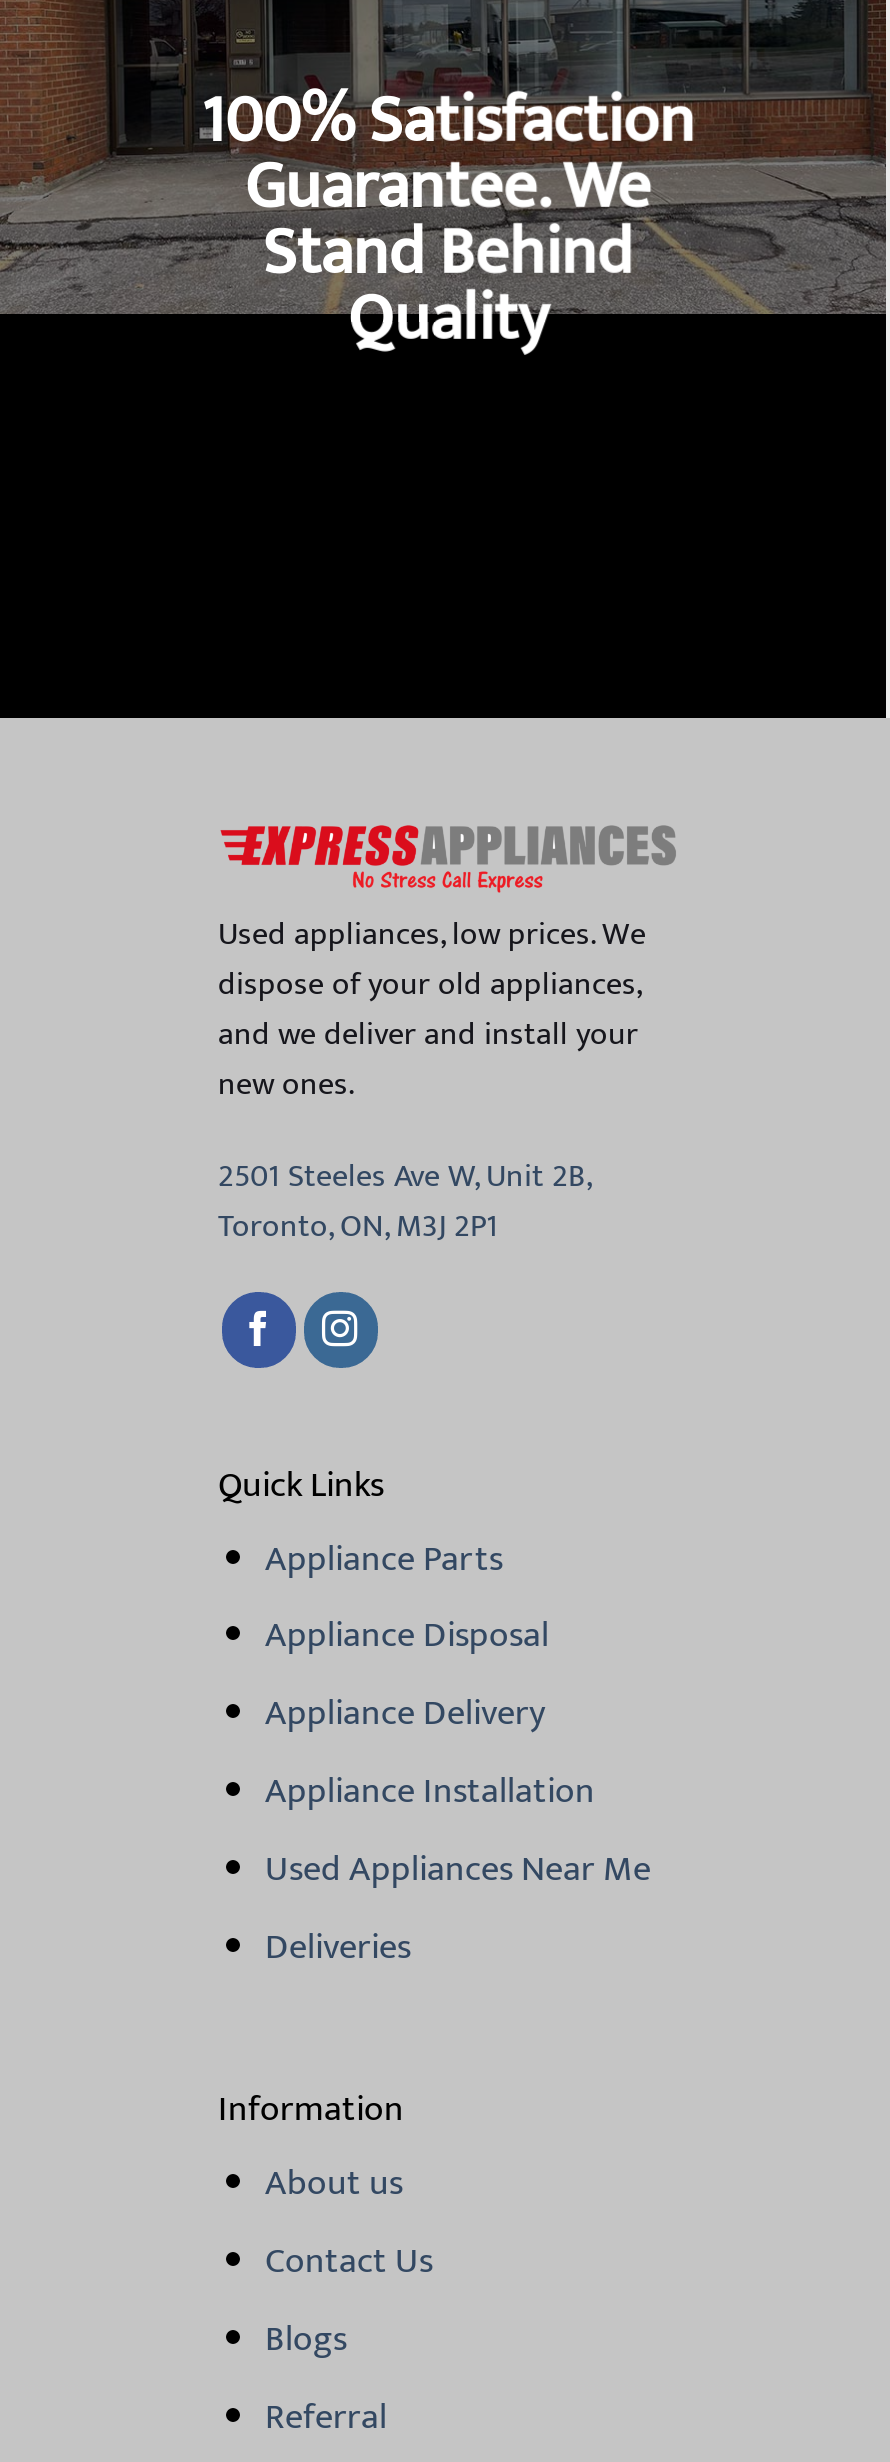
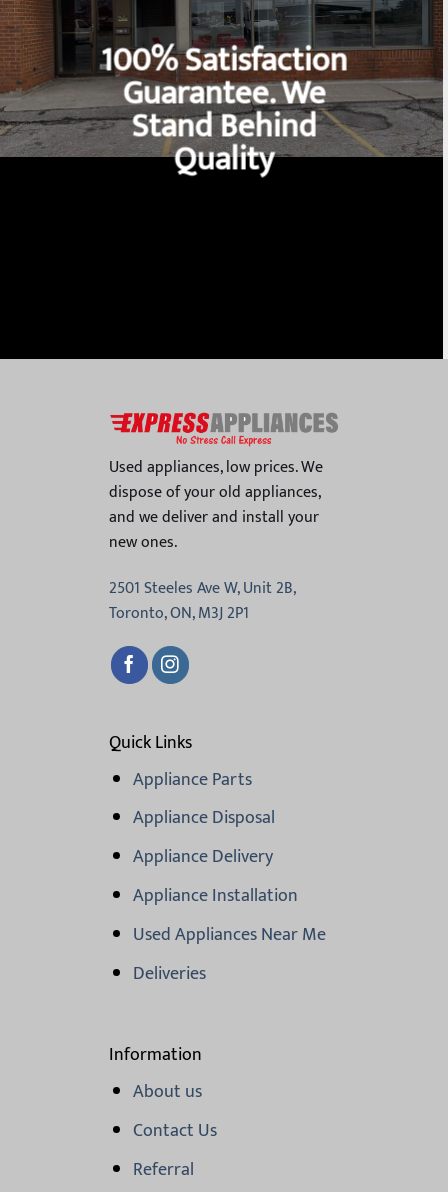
[265,2310,347,2370] Blogs -> none

